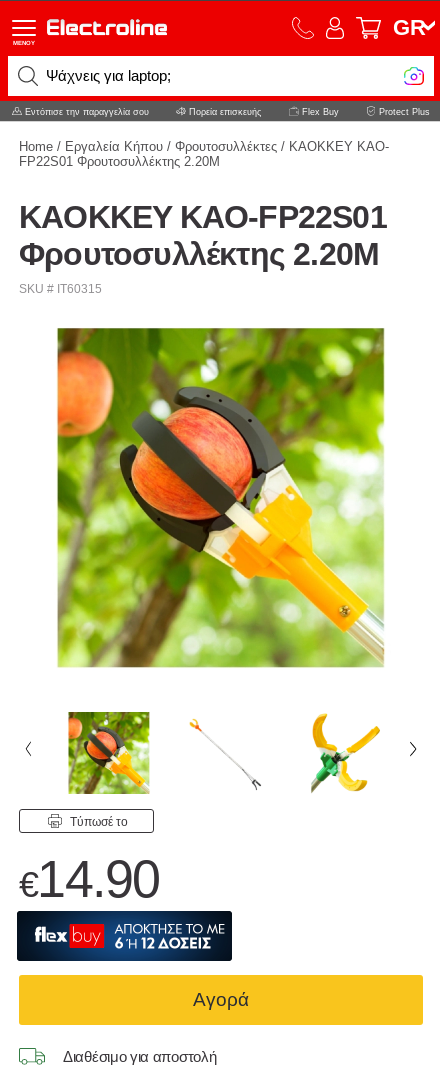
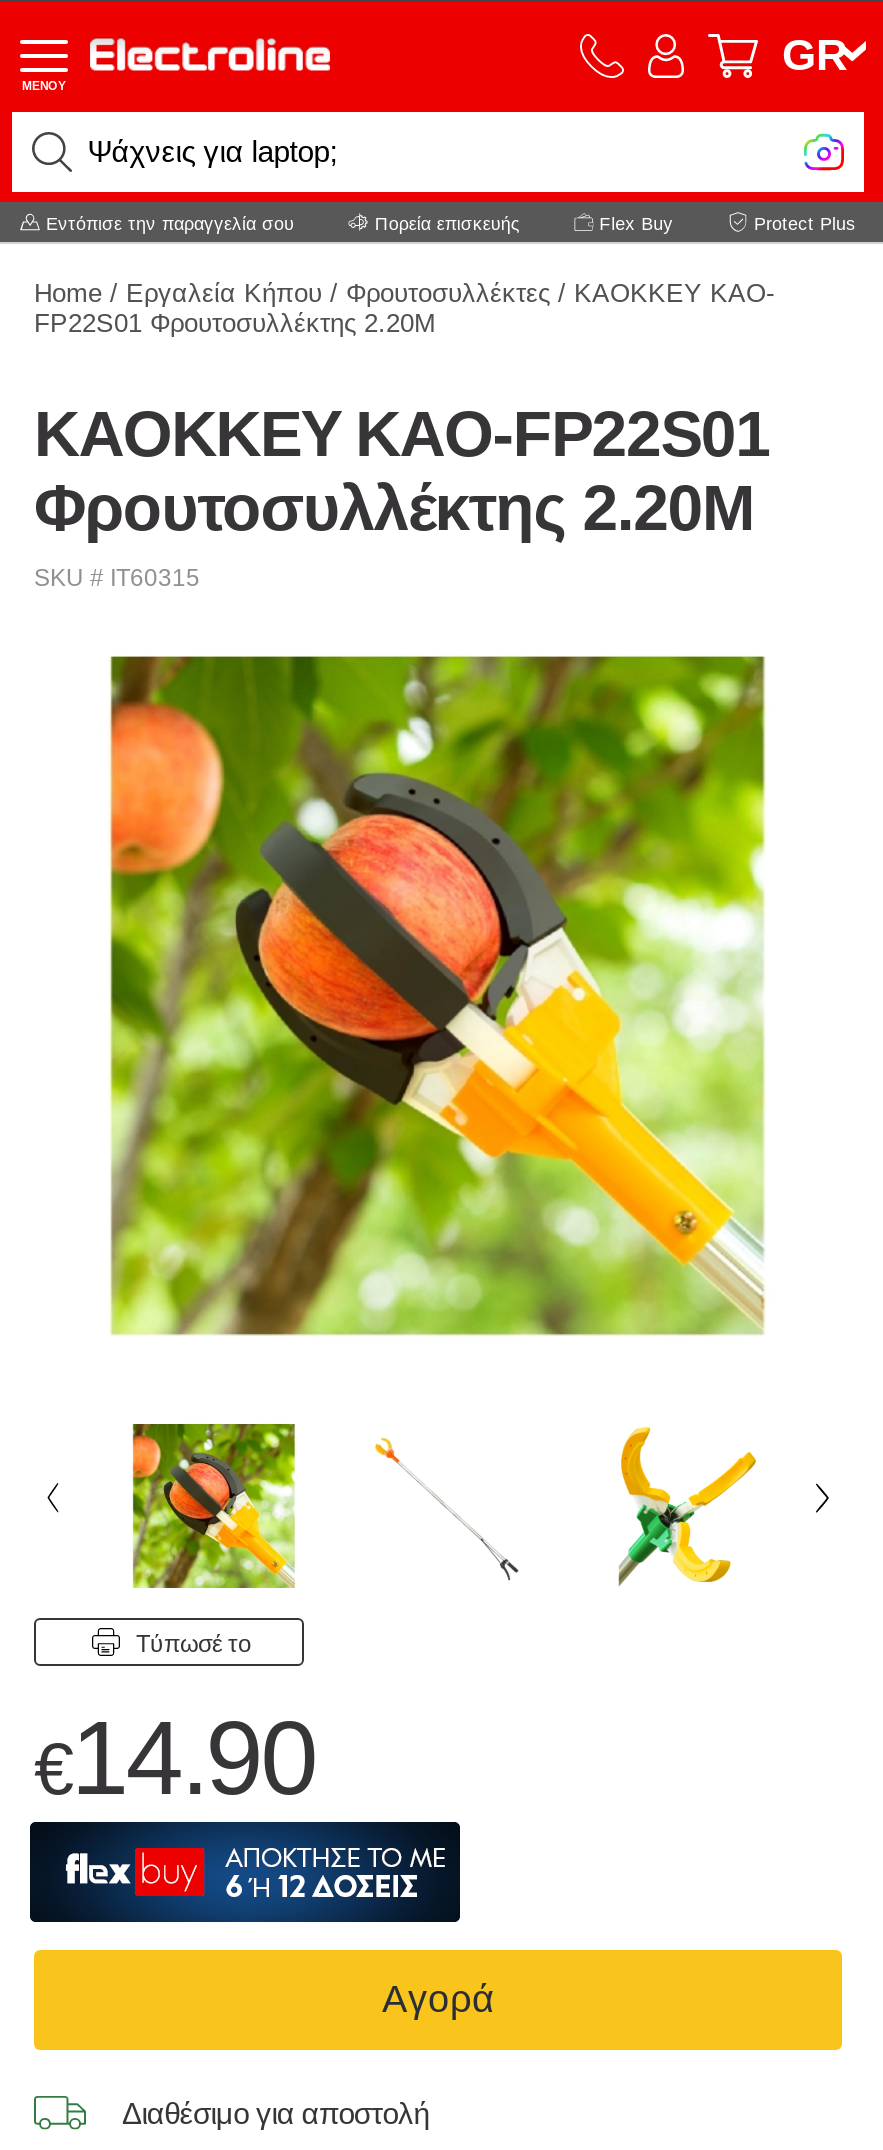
[46,67,171,84] Ψάχνεις για laptop; -> [87,134,129,168] Ψά

